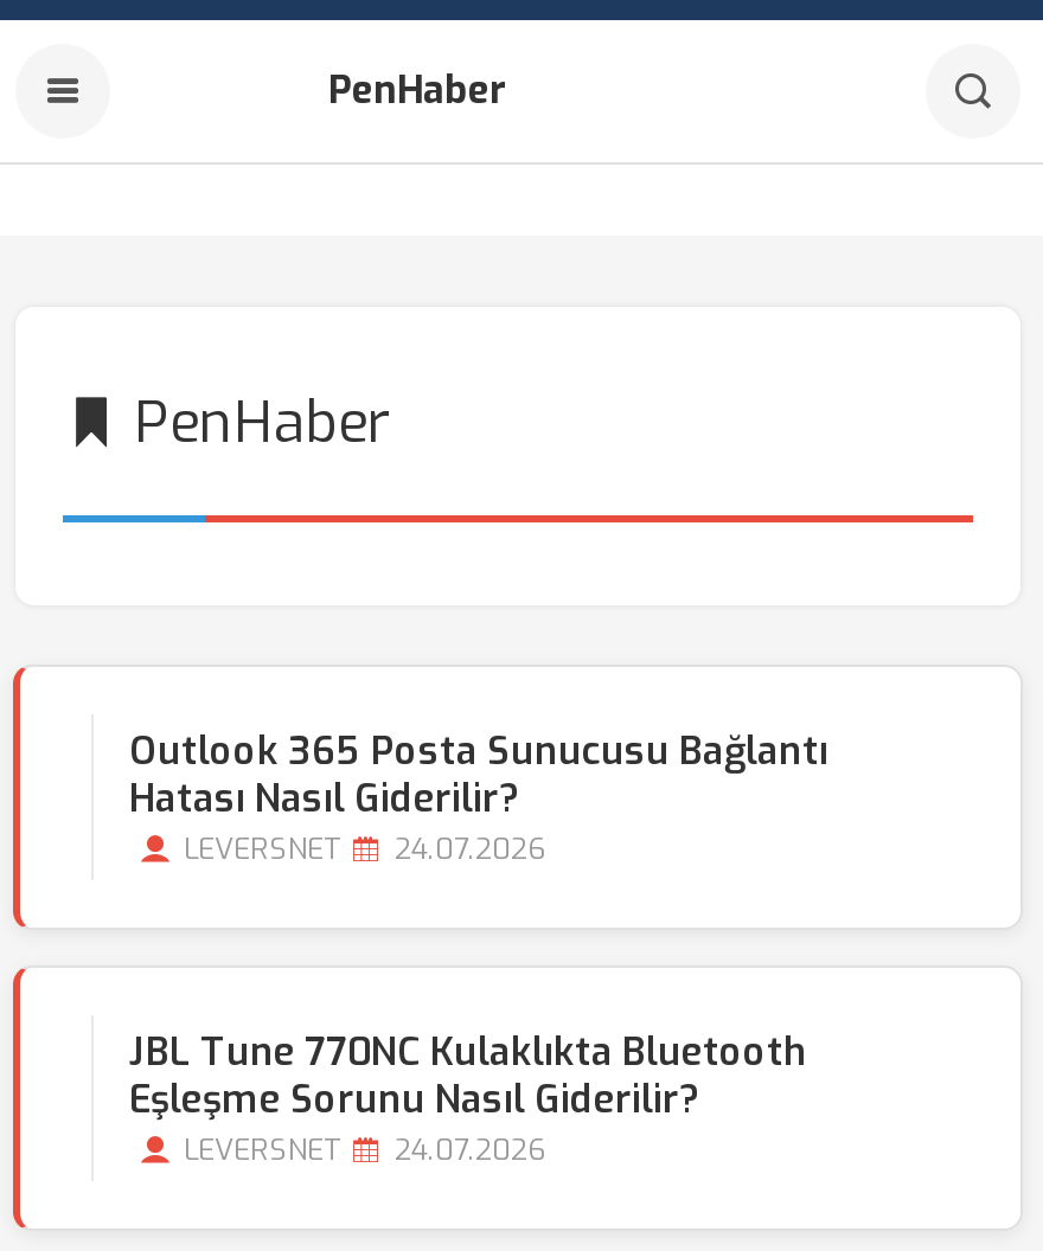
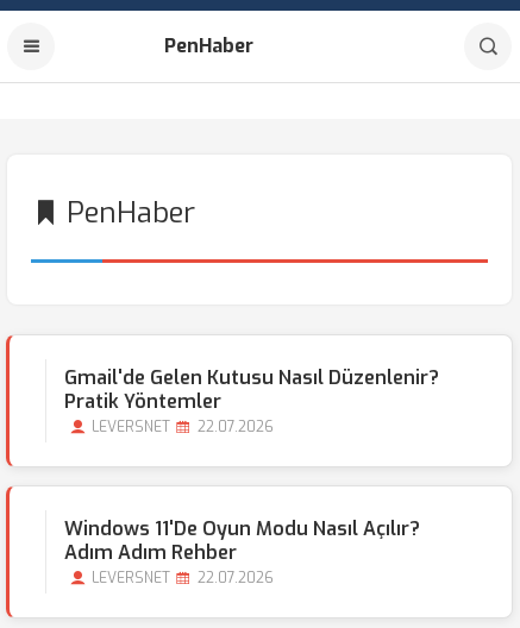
[129,726,828,823] Outlook 365 Posta Sunucusu Bağlantı | Hatası Nasıl Giderilir? -> [64,365,439,414] Gmail'de Gelen Kutusu Nasıl Düzenlenir? | Pratik Yöntemler
[177,830,546,868] LEVERSNET 24.07.2026 -> [88,417,274,437] LEVERSNET 22.07.2026
[129,1027,807,1124] JBL Tune 770NC Kulaklıkta Bluetooth | Eşleşme Sorunu Nasıl Giderilir? -> [64,516,420,565] Windows 11'de Oyun Modu Nasıl Açılır? | Adım Adım Rehber
[177,1131,546,1169] LEVERSNET 24.07.2026 -> [88,569,274,588] LEVERSNET 22.07.2026

